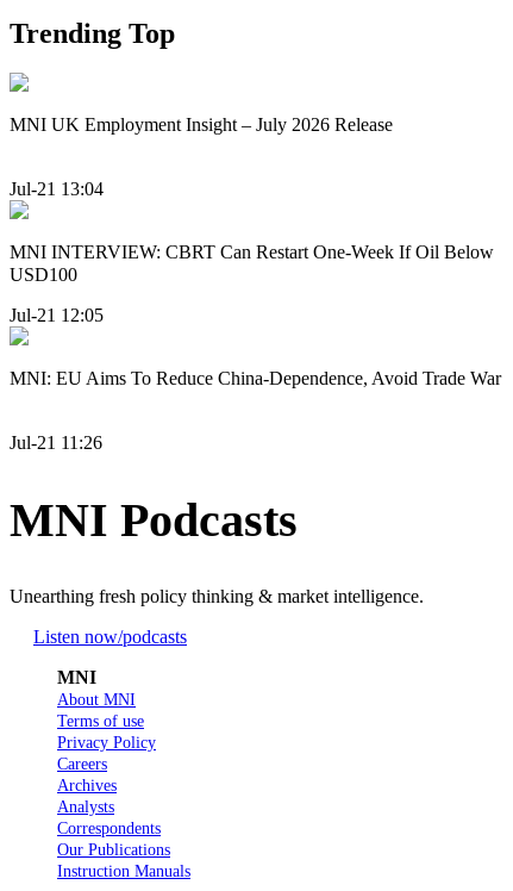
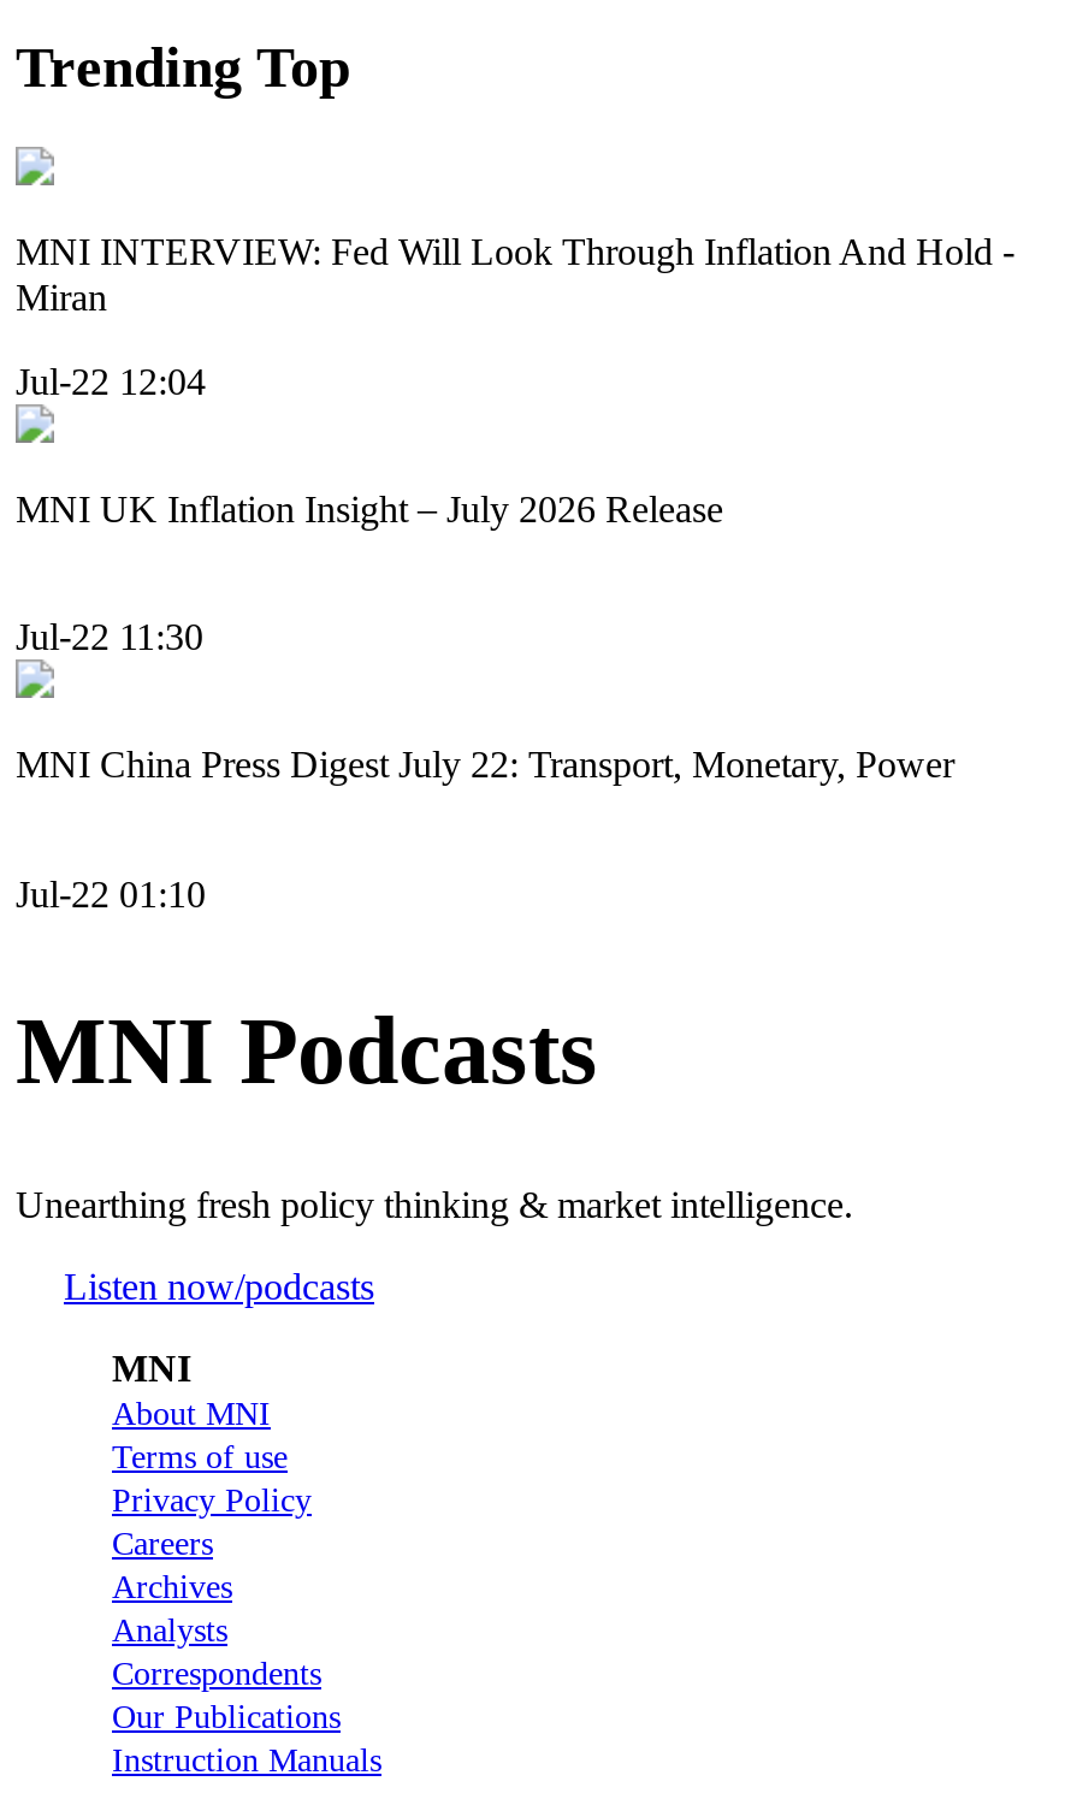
[10,115,393,135] MNI UK Employment Insight – July 2026 Release -> [16,232,1014,319] MNI INTERVIEW: Fed Will Look Through Inflation And Hold - | Miran
[10,178,104,199] Jul-21 13:04 -> [16,361,206,401] Jul-22 12:04
[10,242,494,284] MNI INTERVIEW: CBRT Can Restart One-Week If Oil Below | USD100 -> [16,488,723,529] MNI UK Inflation Insight – July 2026 Release
[10,305,104,325] Jul-21 12:05 -> [16,617,203,658] Jul-22 11:30
[10,368,501,389] MNI: EU Aims To Reduce China-Dependence, Avoid Trade War -> [16,744,954,785] MNI China Press Digest July 22: Transport, Monetary, Power
[10,432,102,452] Jul-21 11:26 -> [16,873,206,914] Jul-22 01:10

